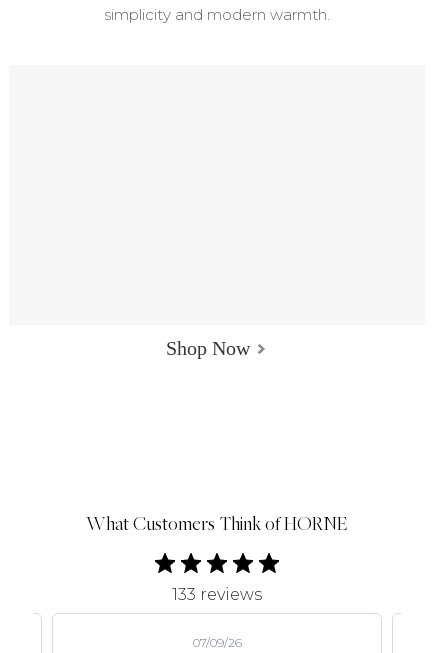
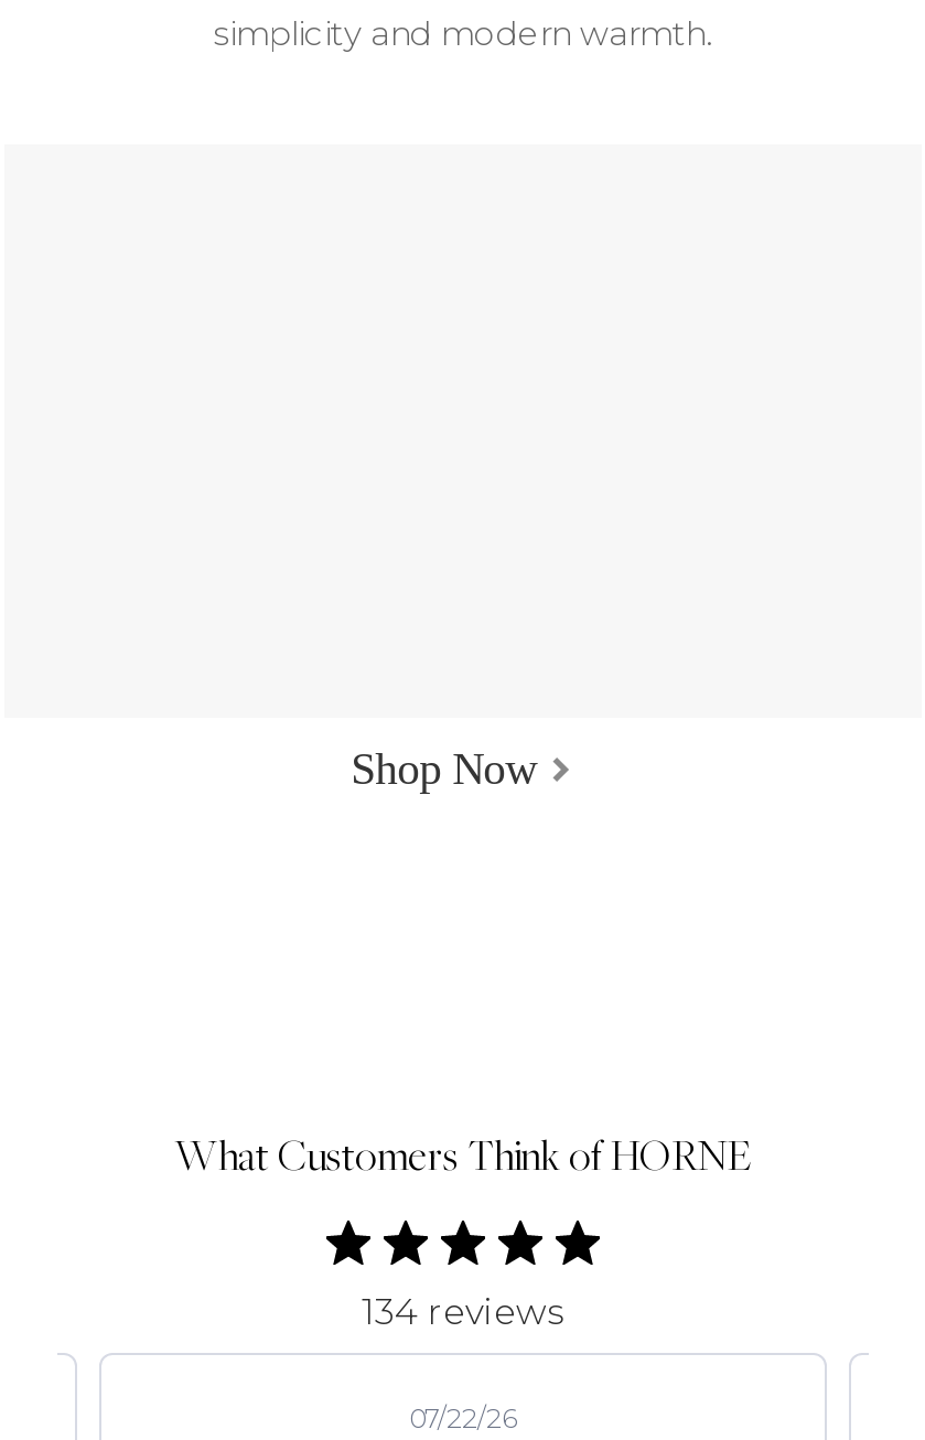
[172,585,262,604] 133 reviews -> [362,1290,564,1332] 134 reviews

